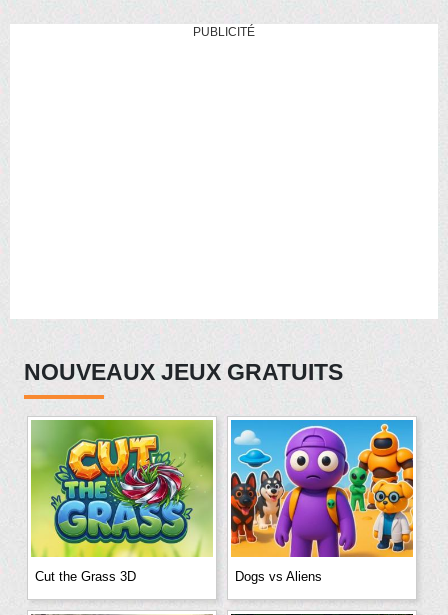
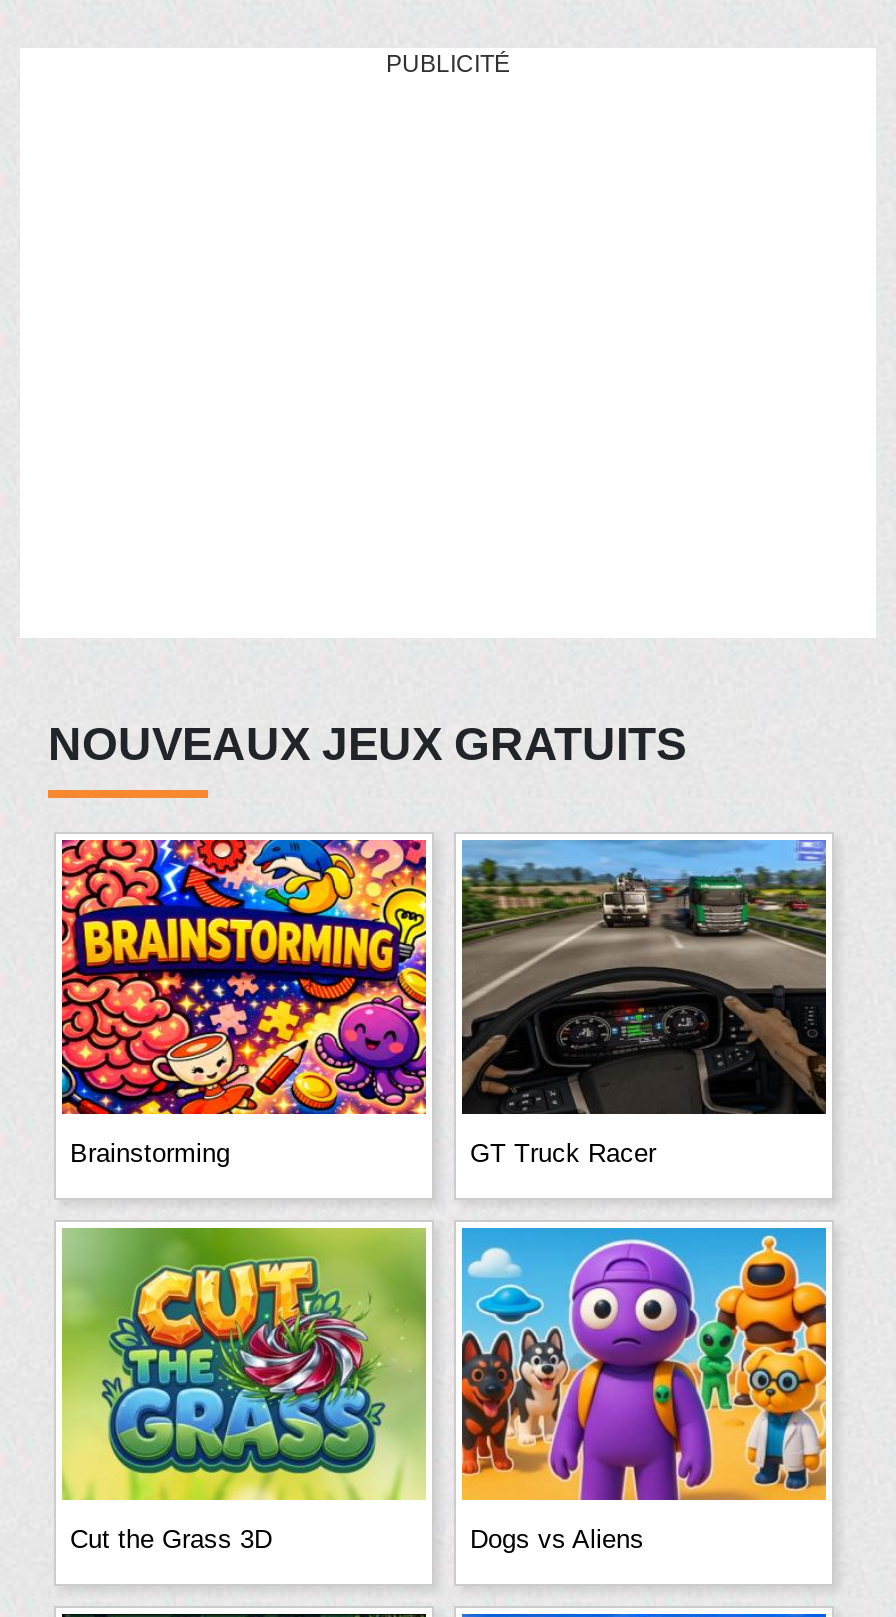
none -> [60,838,656,1167] [image] | Brainstorming | GT Truck Racer
none -> [460,840,828,1116] [image]

